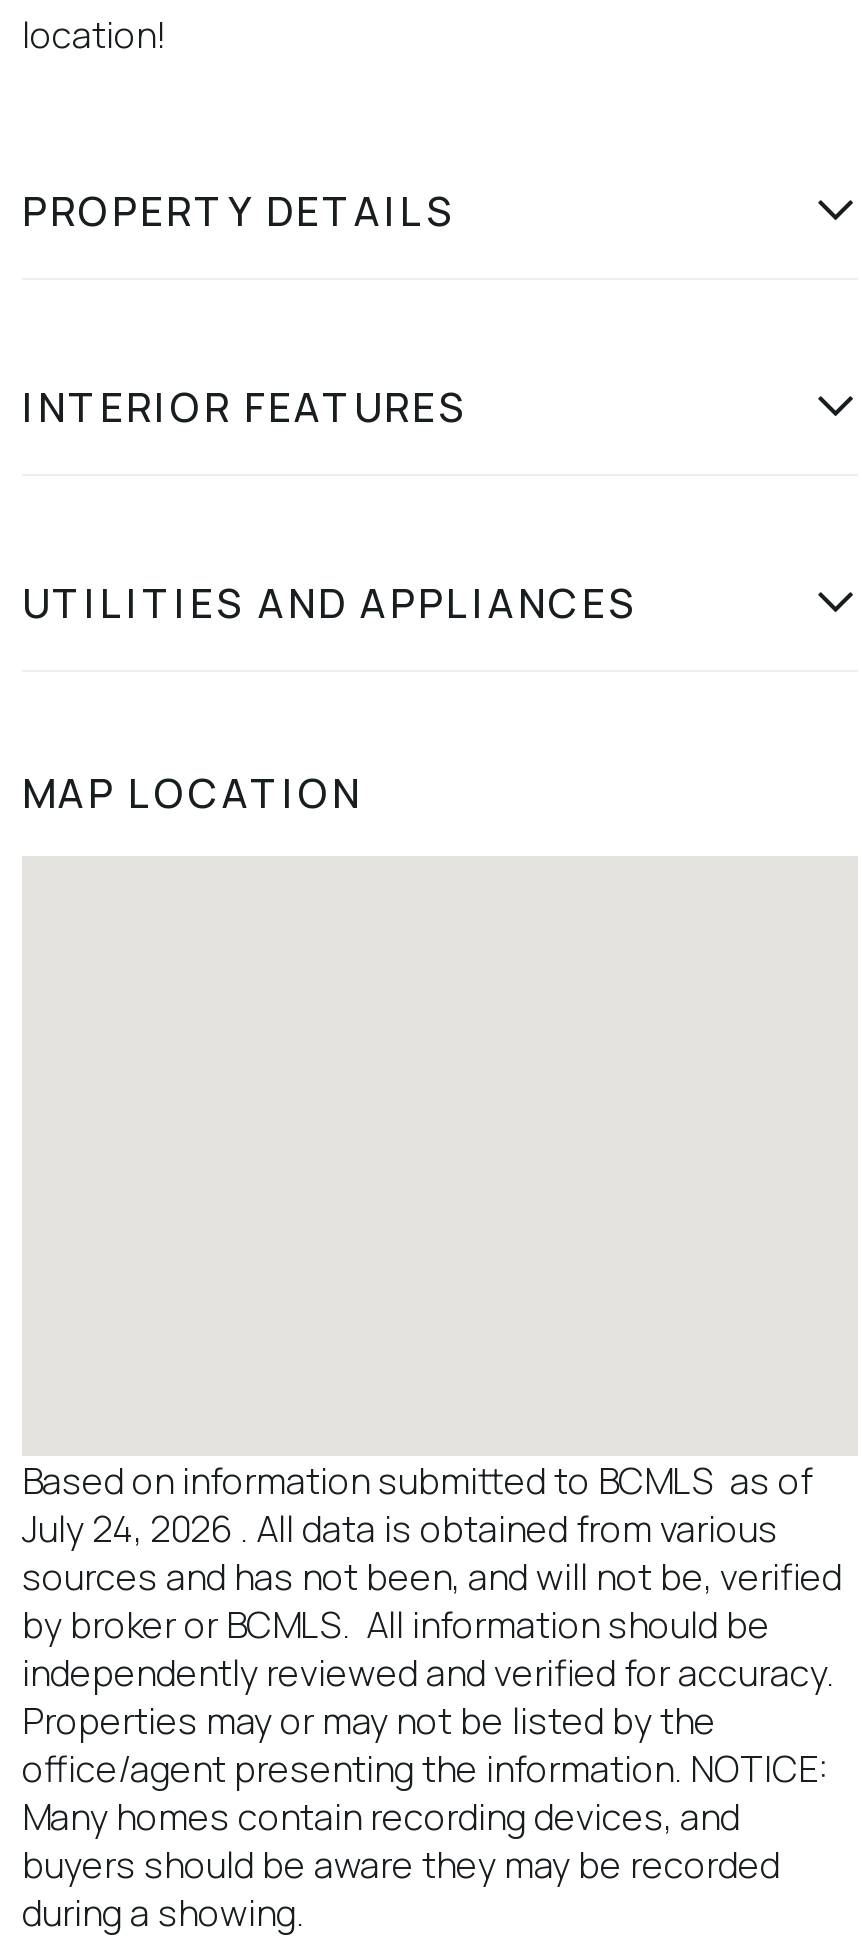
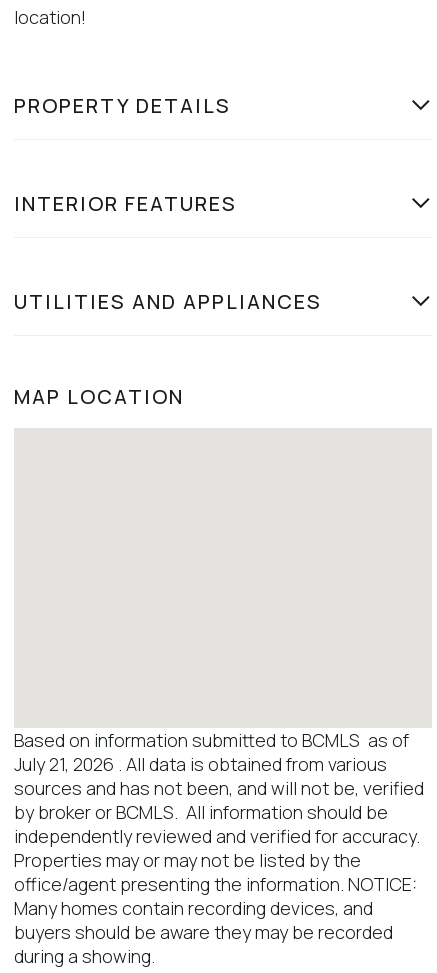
[22,1503,778,1551] July 24, 2026 . All data is obtained from various -> [14,752,387,776] July 21, 2026 . All data is obtained from various

